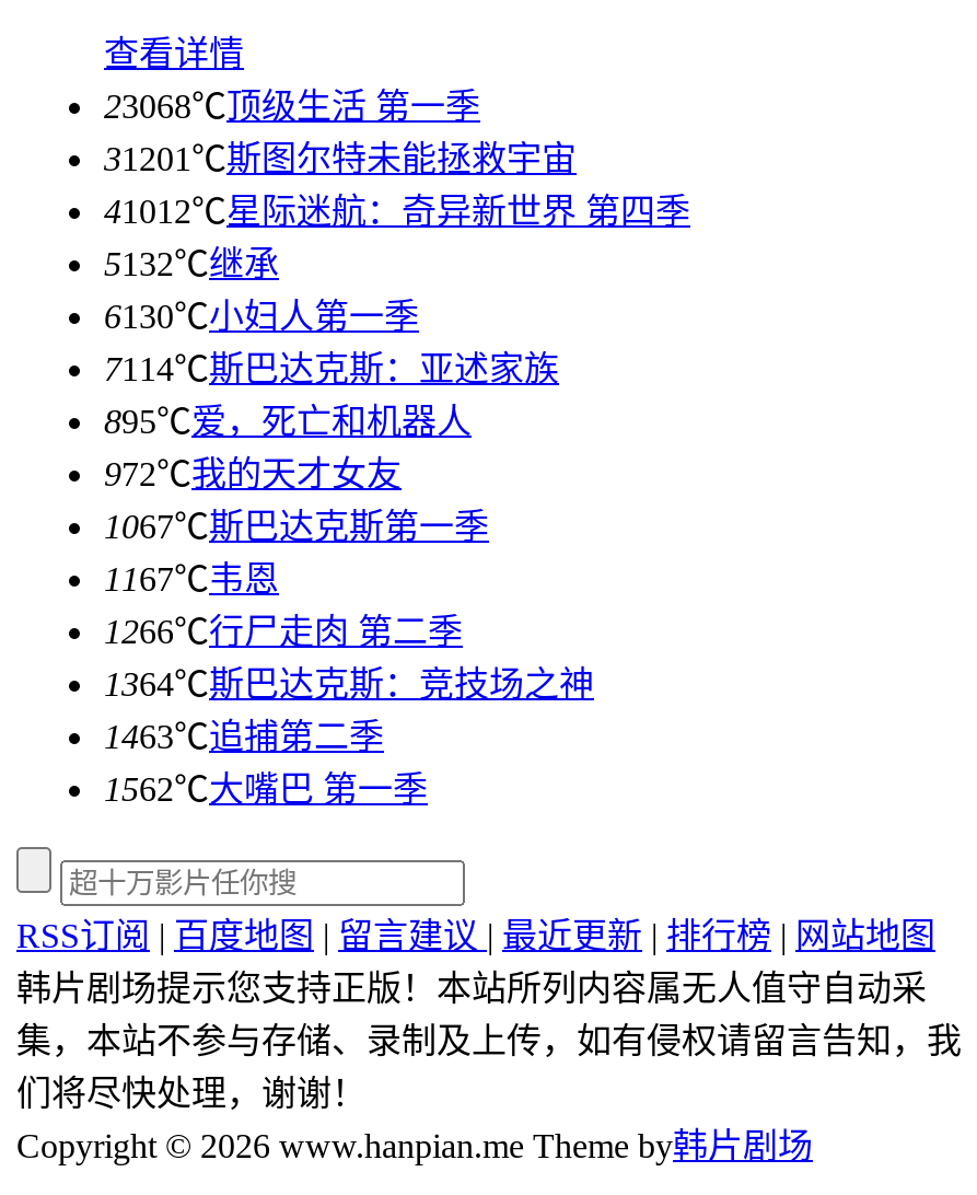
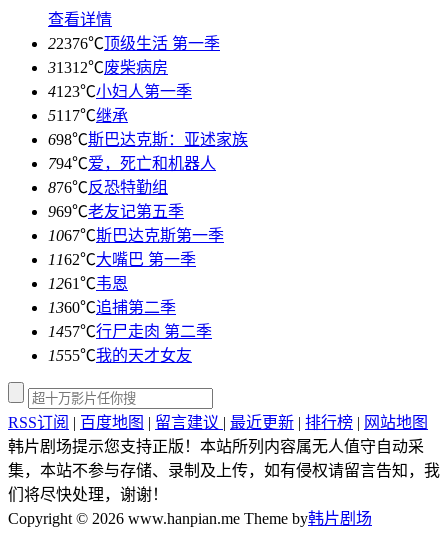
[104,87,690,492] 23068℃顶级生活 第一季 | 31201℃斯图尔特未能拯救宇宙 | 41012℃星际迷航：奇异新世界 第四季 | 5132℃继承 | 6130℃小妇人第一季 | 7114℃斯巴达克斯：亚述家族 | 895℃爱，死亡和机器人 | 972℃我的天才女友 -> [48,35,248,220] 22376℃顶级生活 第一季 | 31312℃废柴病房 | 4123℃小妇人第一季 | 5117℃继承 | 698℃斯巴达克斯：亚述家族 | 794℃爱，死亡和机器人 | 876℃反恐特勤组 | 969℃老友记第五季
[104,560,594,807] 1167℃韦恩 | 1266℃行尸走肉 第二季 | 1364℃斯巴达克斯：竞技场之神 | 1463℃追捕第二季 | 1562℃大嘴巴 第一季 -> [48,251,212,364] 1162℃大嘴巴 第一季 | 1261℃韦恩 | 1360℃追捕第二季 | 1457℃行尸走肉 第二季 | 1555℃我的天才女友

